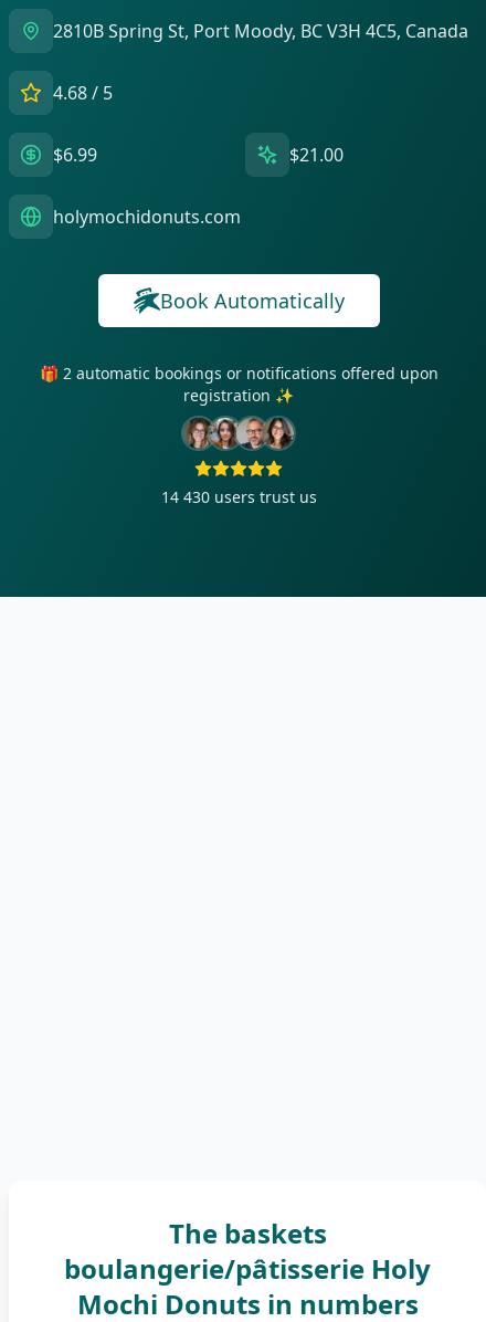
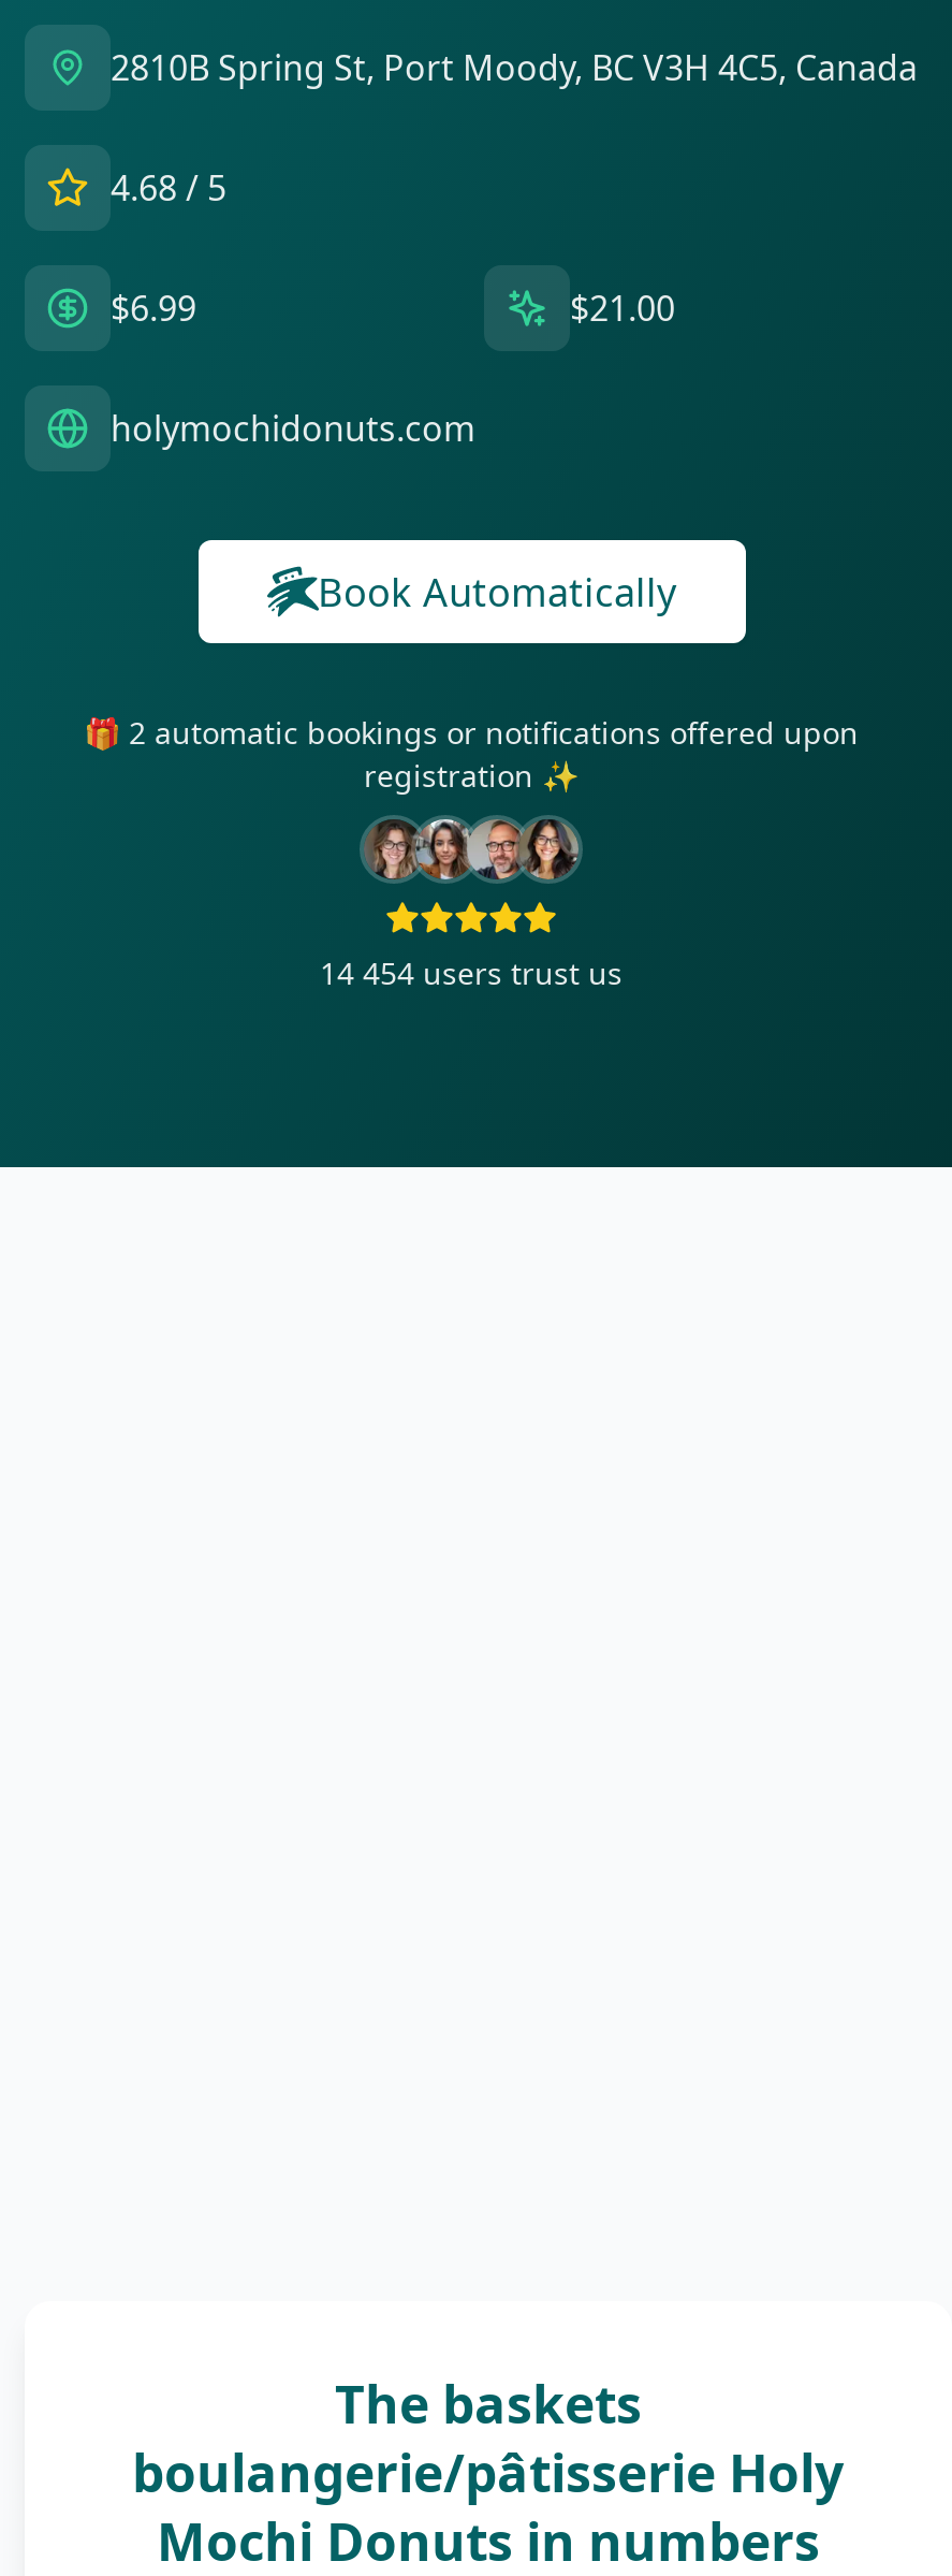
[161,486,316,507] 14 430 users trust us -> [320,952,623,993] 14 454 users trust us

